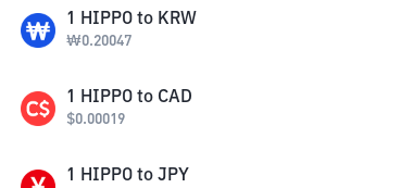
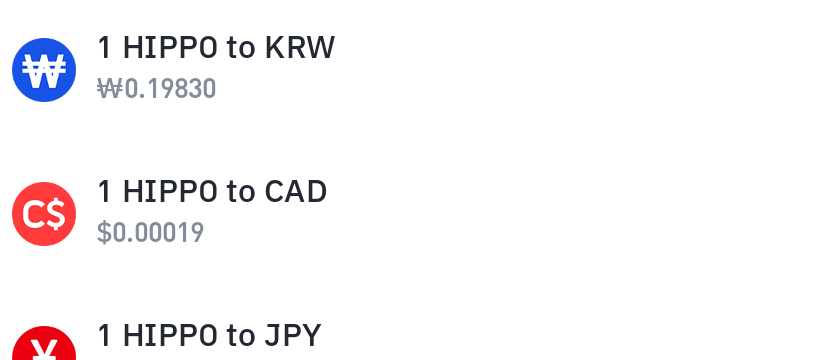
[66,34,132,49] ₩0.20047 -> [96,76,216,104] ₩0.19830

